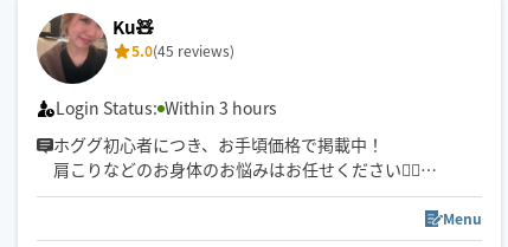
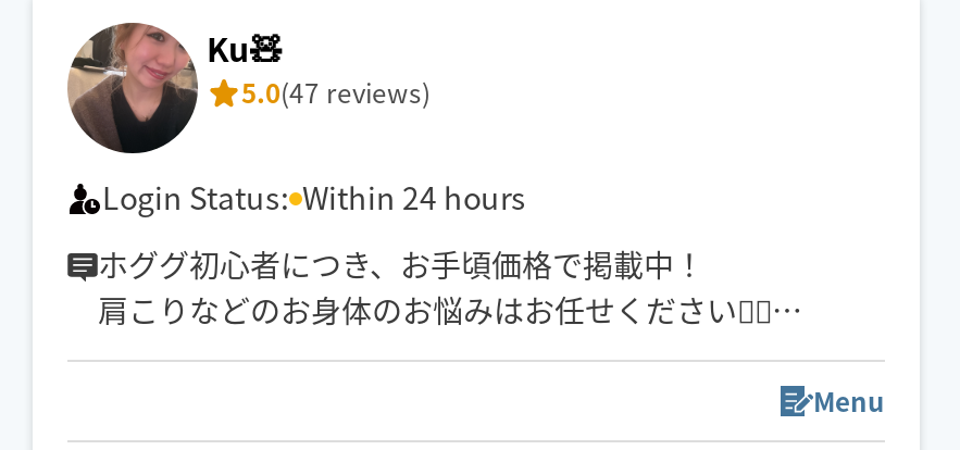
[131,40,234,60] 5.0(45 reviews) -> [241,73,431,110] 5.0(47 reviews)
[56,96,277,119] Login Status: Within 3 hours -> [102,175,526,218] Login Status: Within 24 hours

